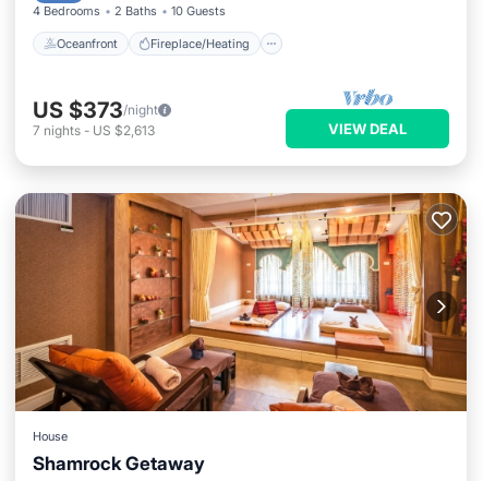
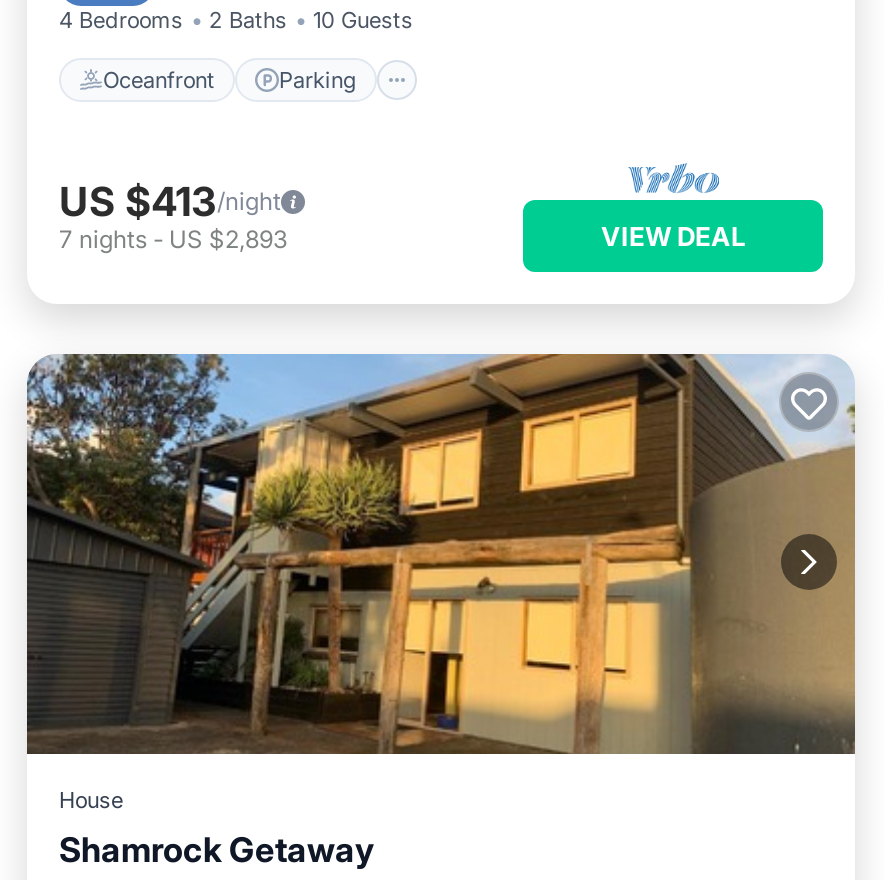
[150,35,250,51] Fireplace/Heating -> [279,65,357,93] Parking
[33,97,158,123] US $373/night -> [59,177,281,225] US $413/night
[33,122,155,138] 7 nights - US $2,613 -> [59,223,287,253] 7 nights - US $2,893
[14,192,468,412] [image] -> [25,352,857,756] [image]

